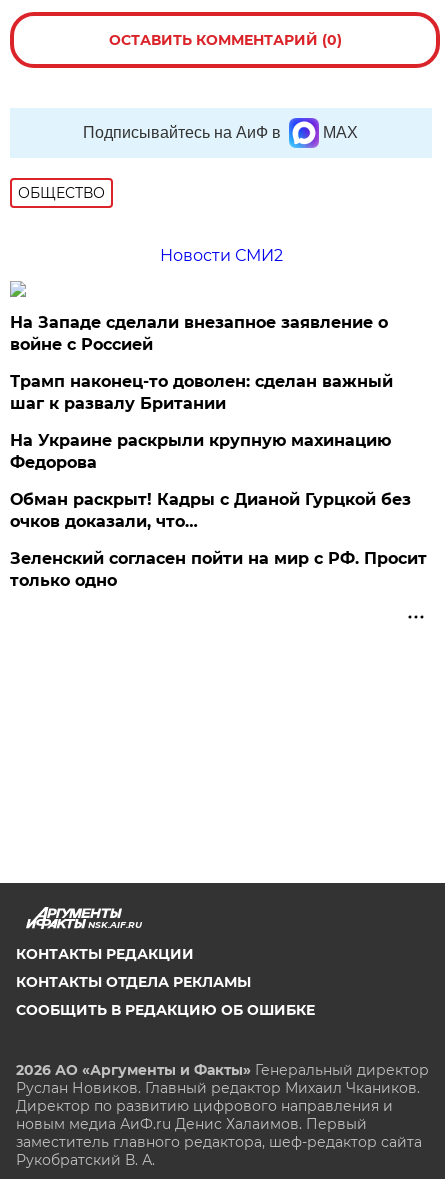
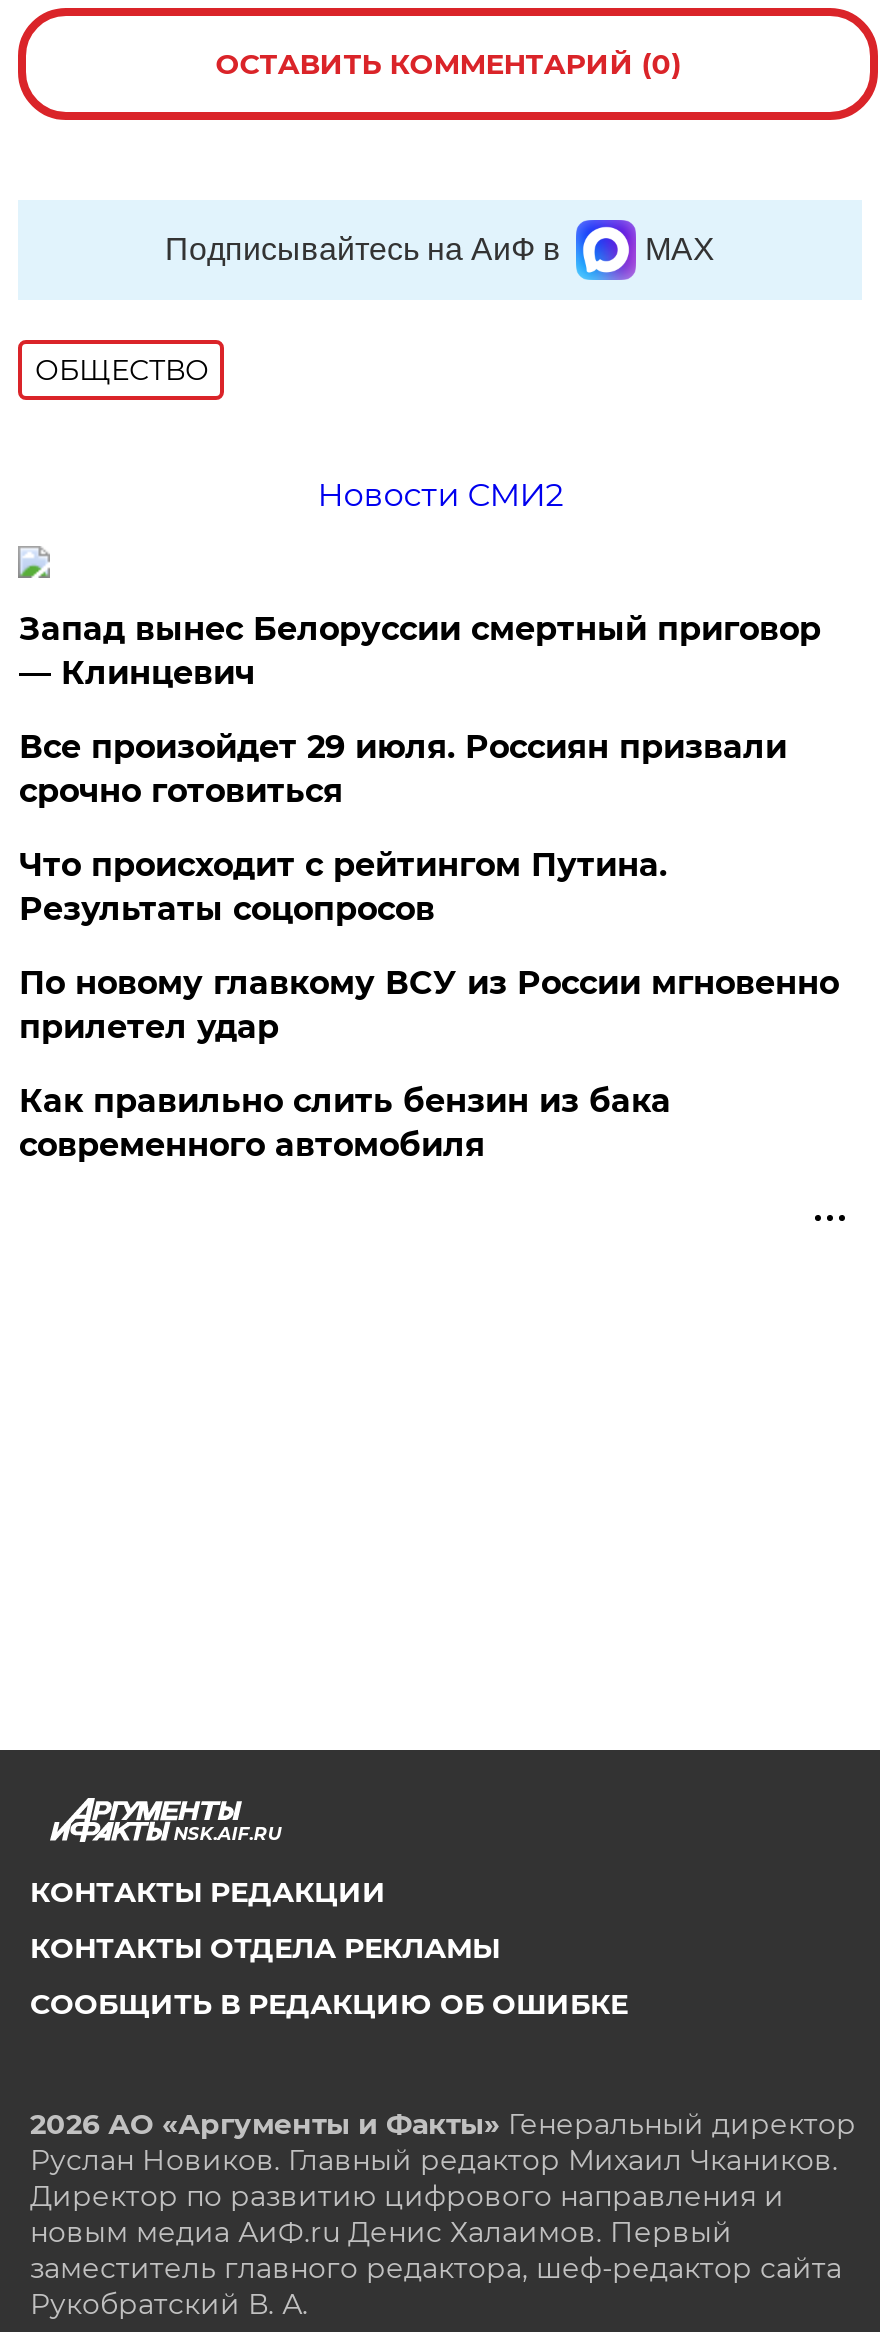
[10,313,388,354] На Западе сделали внезапное заявление о | войне с Россией -> [19,609,821,691] Запад вынес Белоруссии смертный приговор | — Клинцевич
[10,372,393,413] Трамп наконец-то доволен: сделан важный | шаг к развалу Британии -> [19,727,787,809] Все произойдет 29 июля. Россиян призвали | срочно готовиться
[10,431,391,472] На Украине раскрыли крупную махинацию | Федорова -> [19,845,667,927] Что происходит с рейтингом Путина. | Результаты соцопросов
[10,490,411,531] Обман раскрыт! Кадры с Дианой Гурцкой без | очков доказали, что… -> [19,963,839,1045] По новому главкому ВСУ из России мгновенно | прилетел удар
[10,549,427,590] Зеленский согласен пойти на мир с РФ. Просит | только одно -> [19,1081,671,1163] Как правильно слить бензин из бака | современного автомобиля

